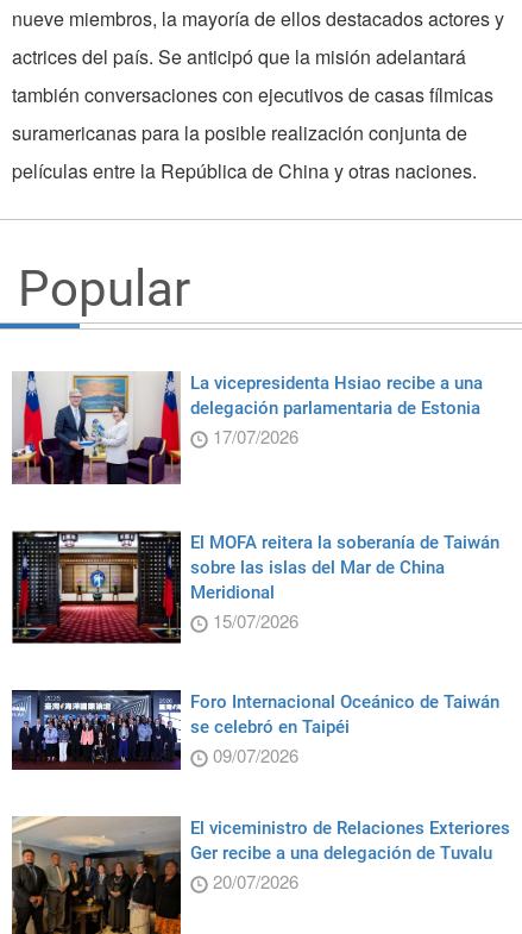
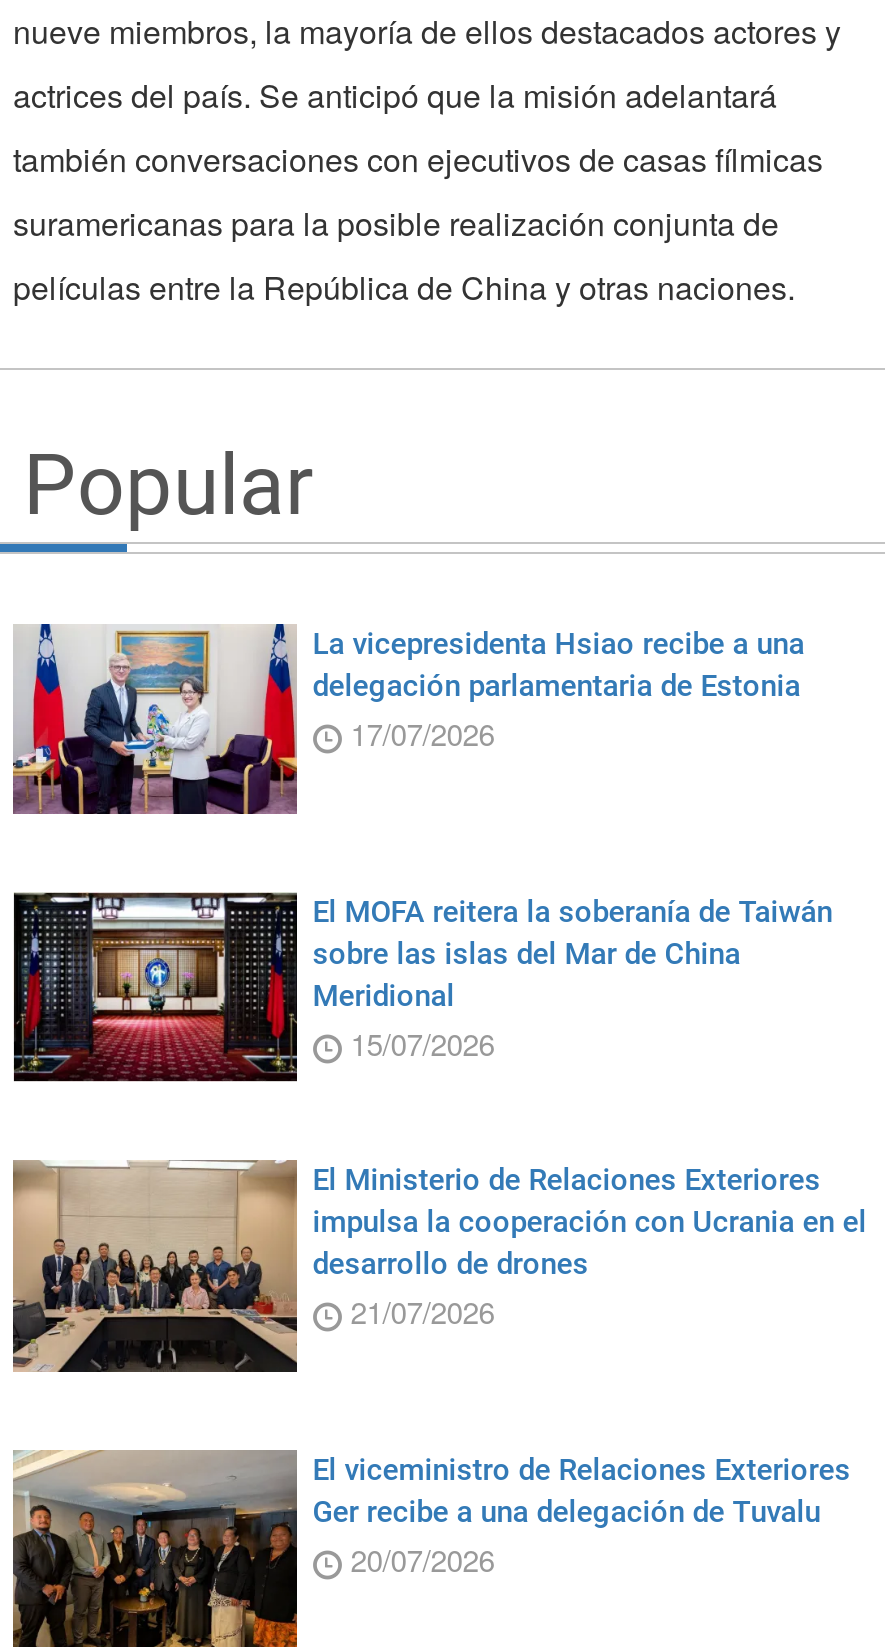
[11,689,499,771] [image] | Foro Internacional Oceánico de Taiwán | se celebró en Taipéi | 09/07/2026 -> [11,1162,867,1374] [image] | El Ministerio de Relaciones Exteriores | impulsa la cooperación con Ucrania en el | desarrollo de drones | 21/07/2026

